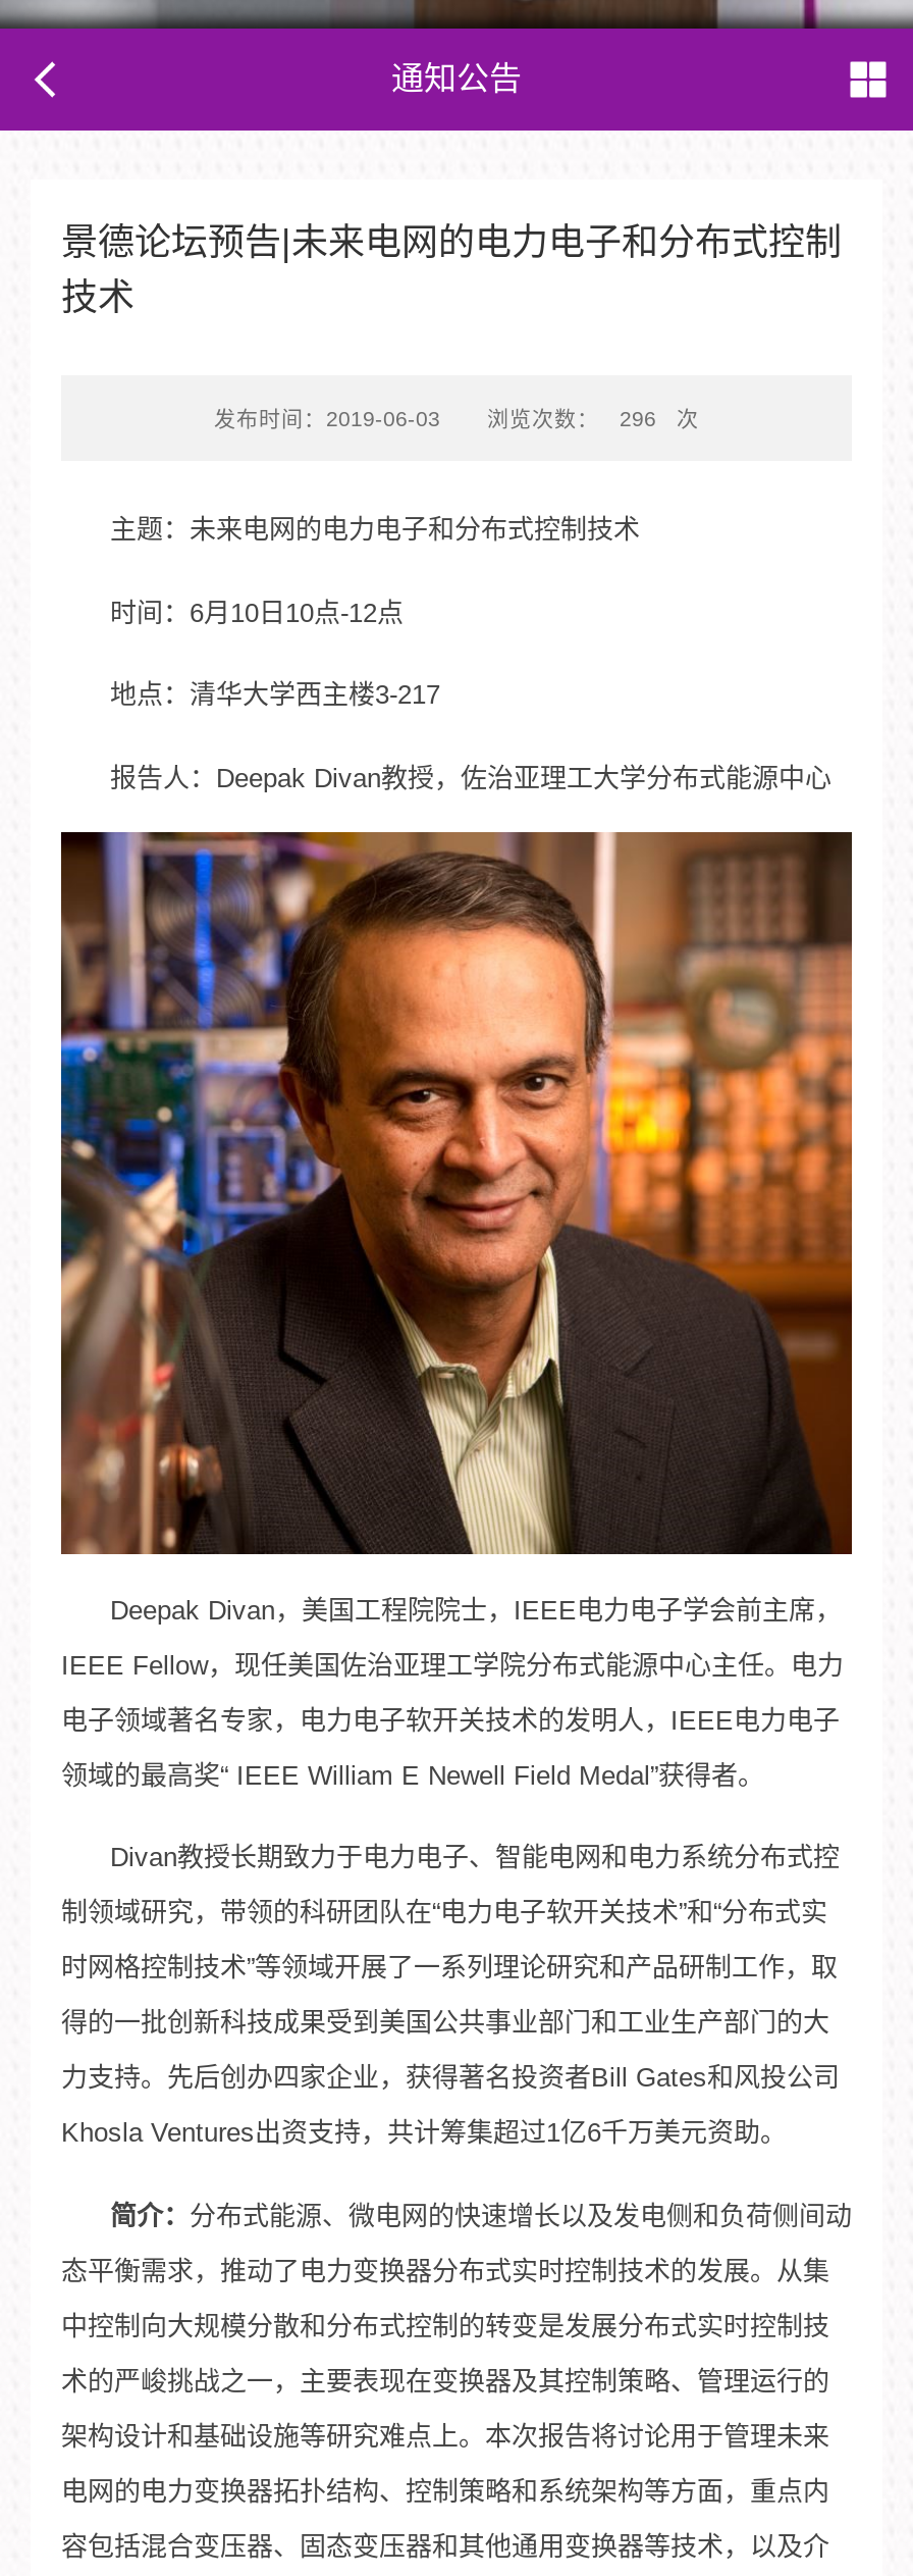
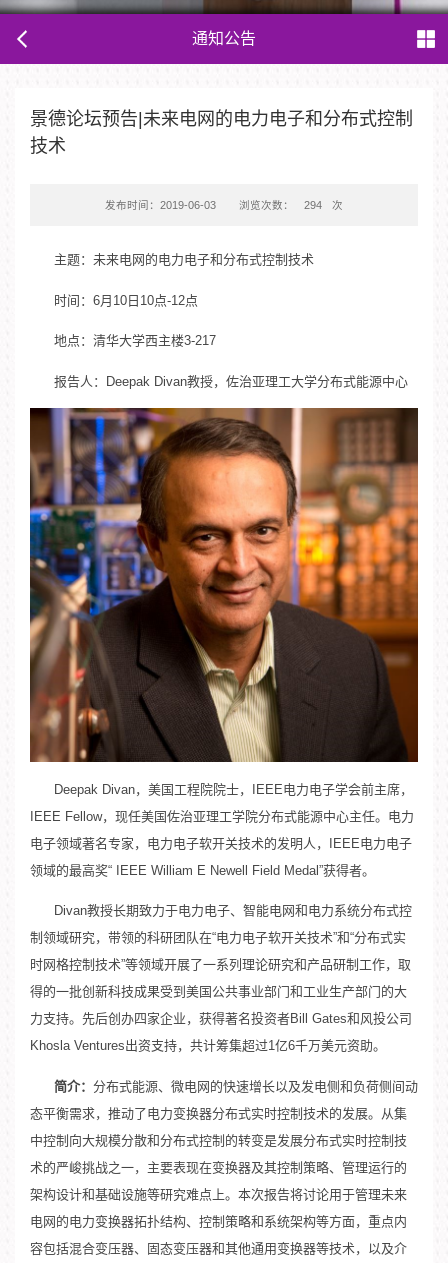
[214,406,699,431] 发布时间：2019-06-03 浏览次数： 296 次 -> [105,199,343,211] 发布时间：2019-06-03 浏览次数： 294 次

